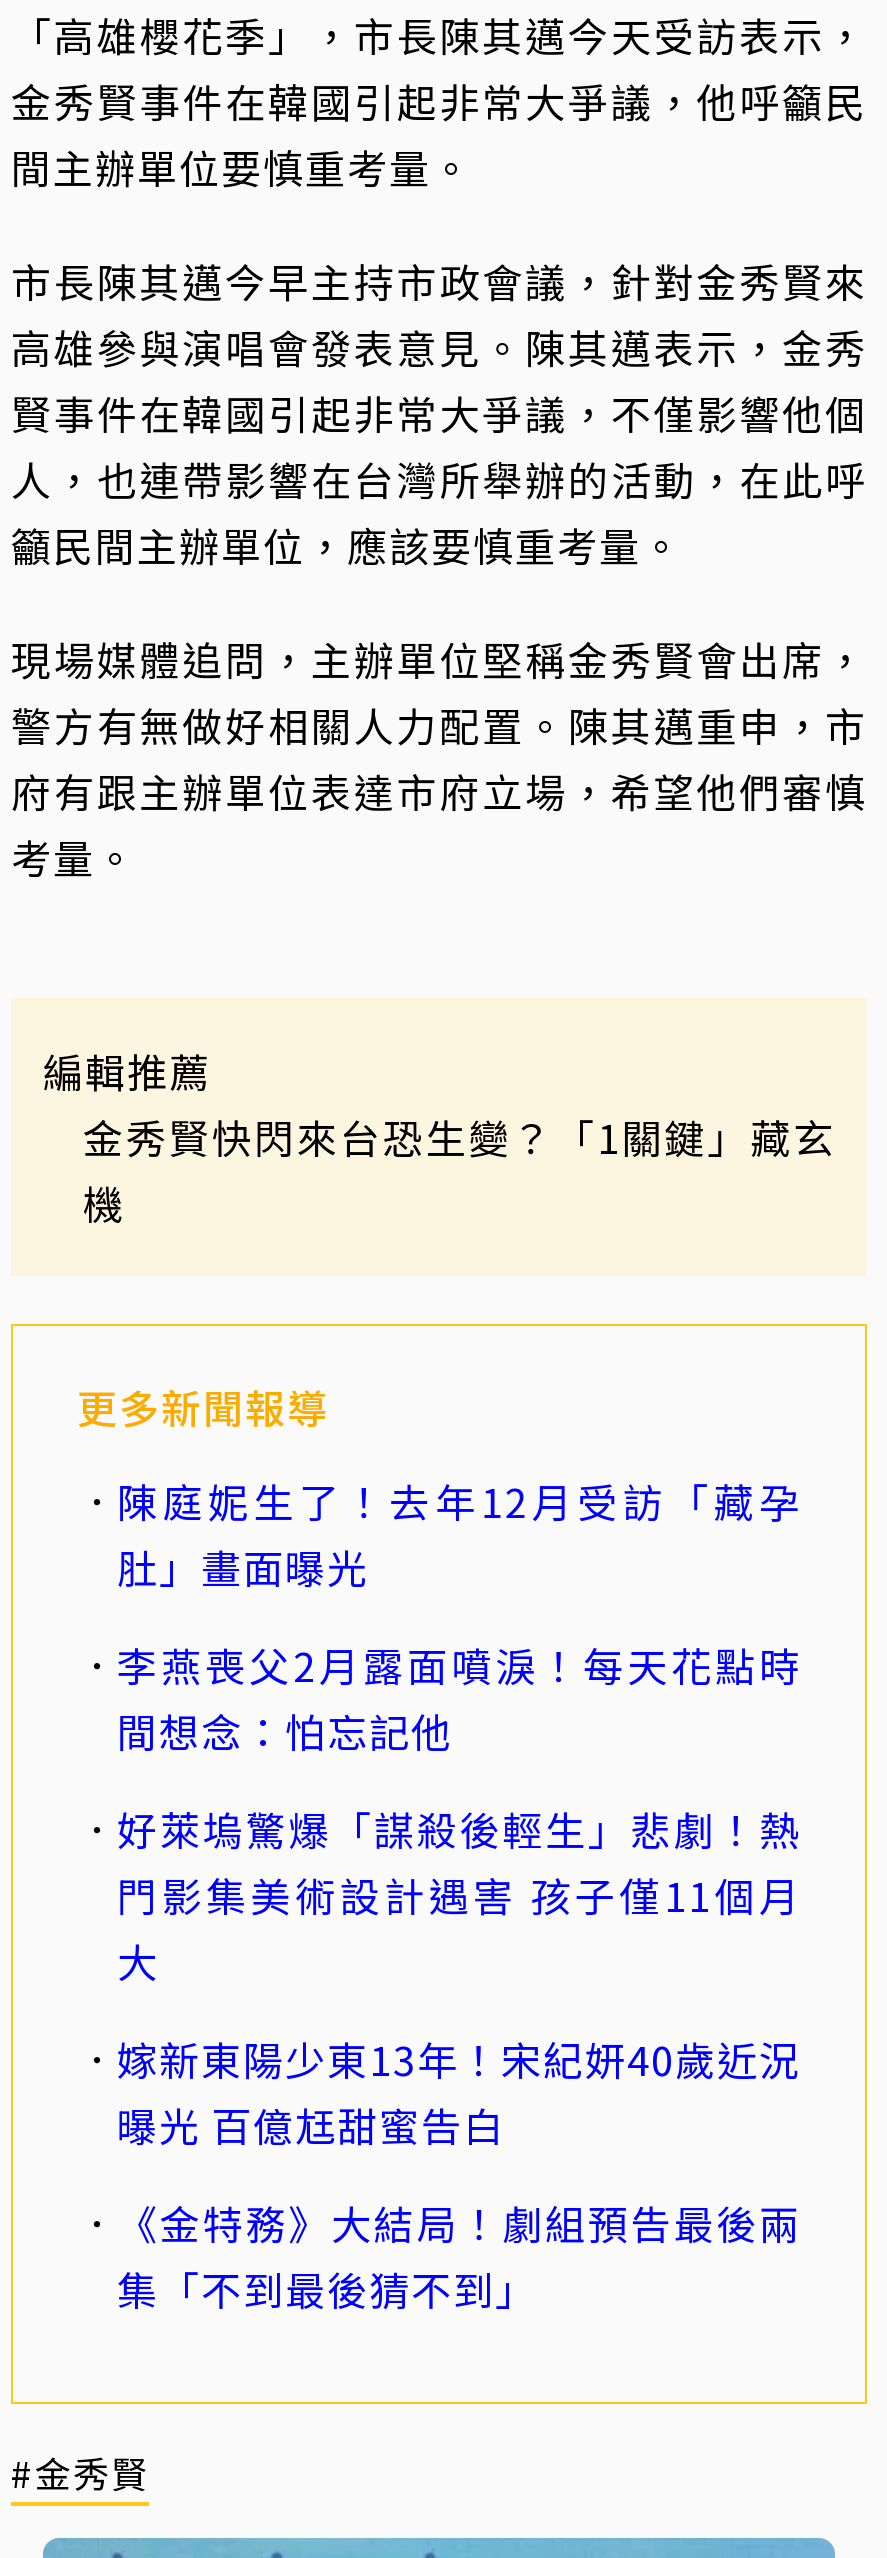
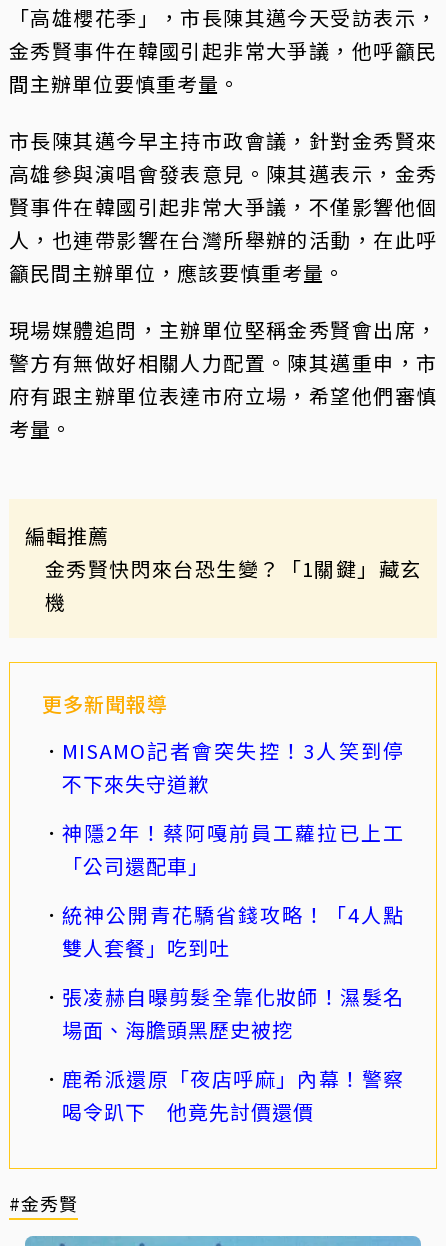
[117,1471,801,1595] 陳庭妮生了！去年12月受訪「藏孕 | 肚」畫面曝光 -> [62,736,404,798] MISAMO記者會突失控！3人笑到停 | 不下來失守道歉
[117,1635,801,1759] 李燕喪父2月露面噴淚！每天花點時 | 間想念：怕忘記他 -> [62,818,404,880] 神隱2年！蔡阿嘎前員工蘿拉已上工 | 「公司還配車」
[117,1799,801,1989] 好萊塢驚爆「謀殺後輕生」悲劇！熱 | 門影集美術設計遇害 孩子僅11個月 | 大 -> [62,900,404,962] 統神公開青花驕省錢攻略！「4人點 | 雙人套餐」吃到吐
[117,2029,801,2153] 嫁新東陽少東13年！宋紀妍40歲近況 | 曝光 百億尪甜蜜告白 -> [62,982,404,1044] 張凌赫自曝剪髮全靠化妝師！濕髮名 | 場面、海膽頭黑歷史被挖
[117,2193,801,2317] 《金特務》大結局！劇組預告最後兩 | 集「不到最後猜不到」 -> [62,1064,404,1126] 鹿希派還原「夜店呼麻」內幕！警察 | 喝令趴下 他竟先討價還價

